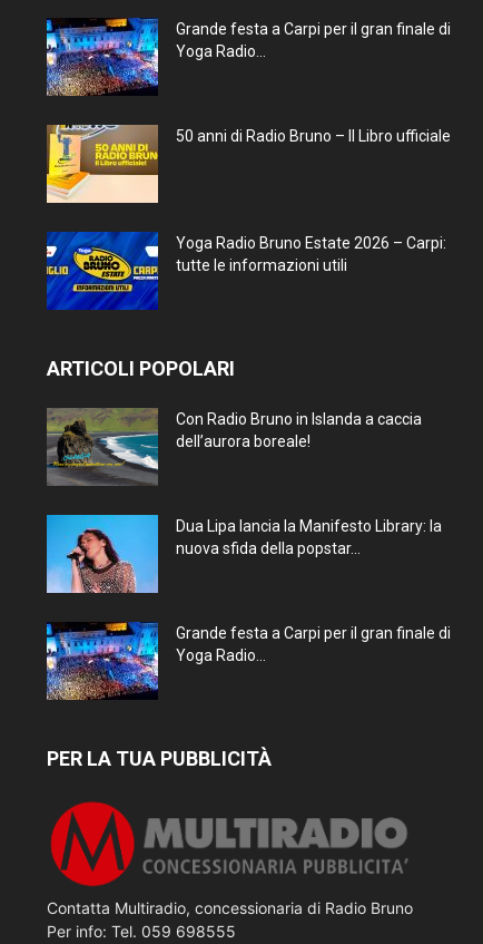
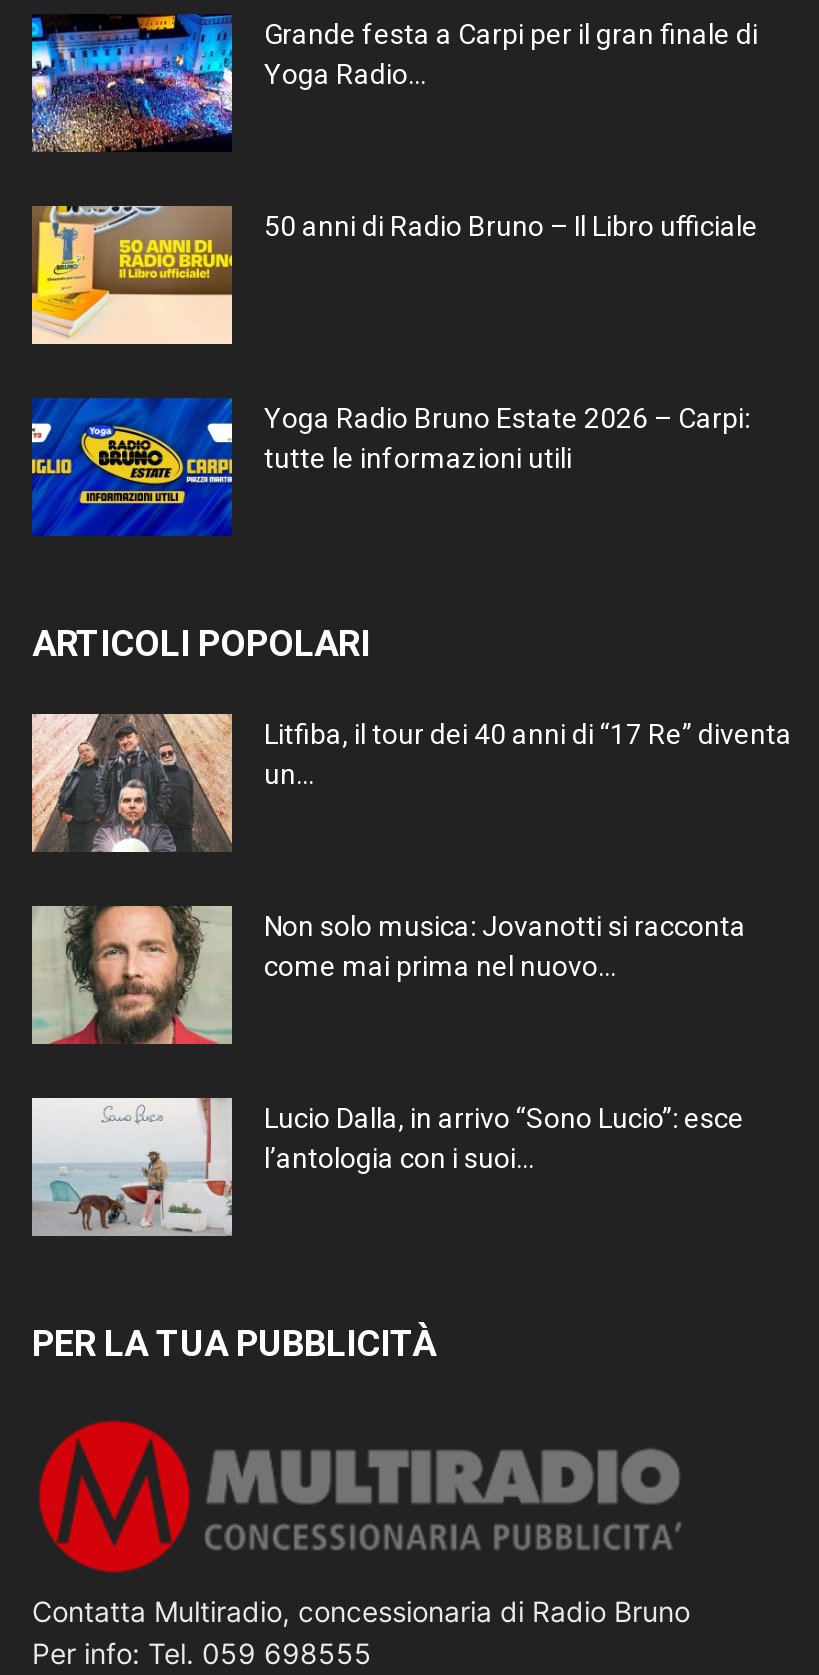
[47,408,422,485] [image] | Con Radio Bruno in Islanda a caccia | dell’aurora boreale! -> [30,713,792,853] [image] | Litfiba, il tour dei 40 anni di “17 Re” diventa | un...
[46,514,442,594] [image] | Dua Lipa lancia la Manifesto Library: la | nuova sfida della popstar... -> [30,903,746,1047] [image] | Non solo musica: Jovanotti si racconta | come mai prima nel nuovo...
[46,621,451,700] [image] | Grande festa a Carpi per il gran finale di | Yoga Radio... -> [30,1095,744,1239] [image] | Lucio Dalla, in arrivo “Sono Lucio”: esce | l’antologia con i suoi...

